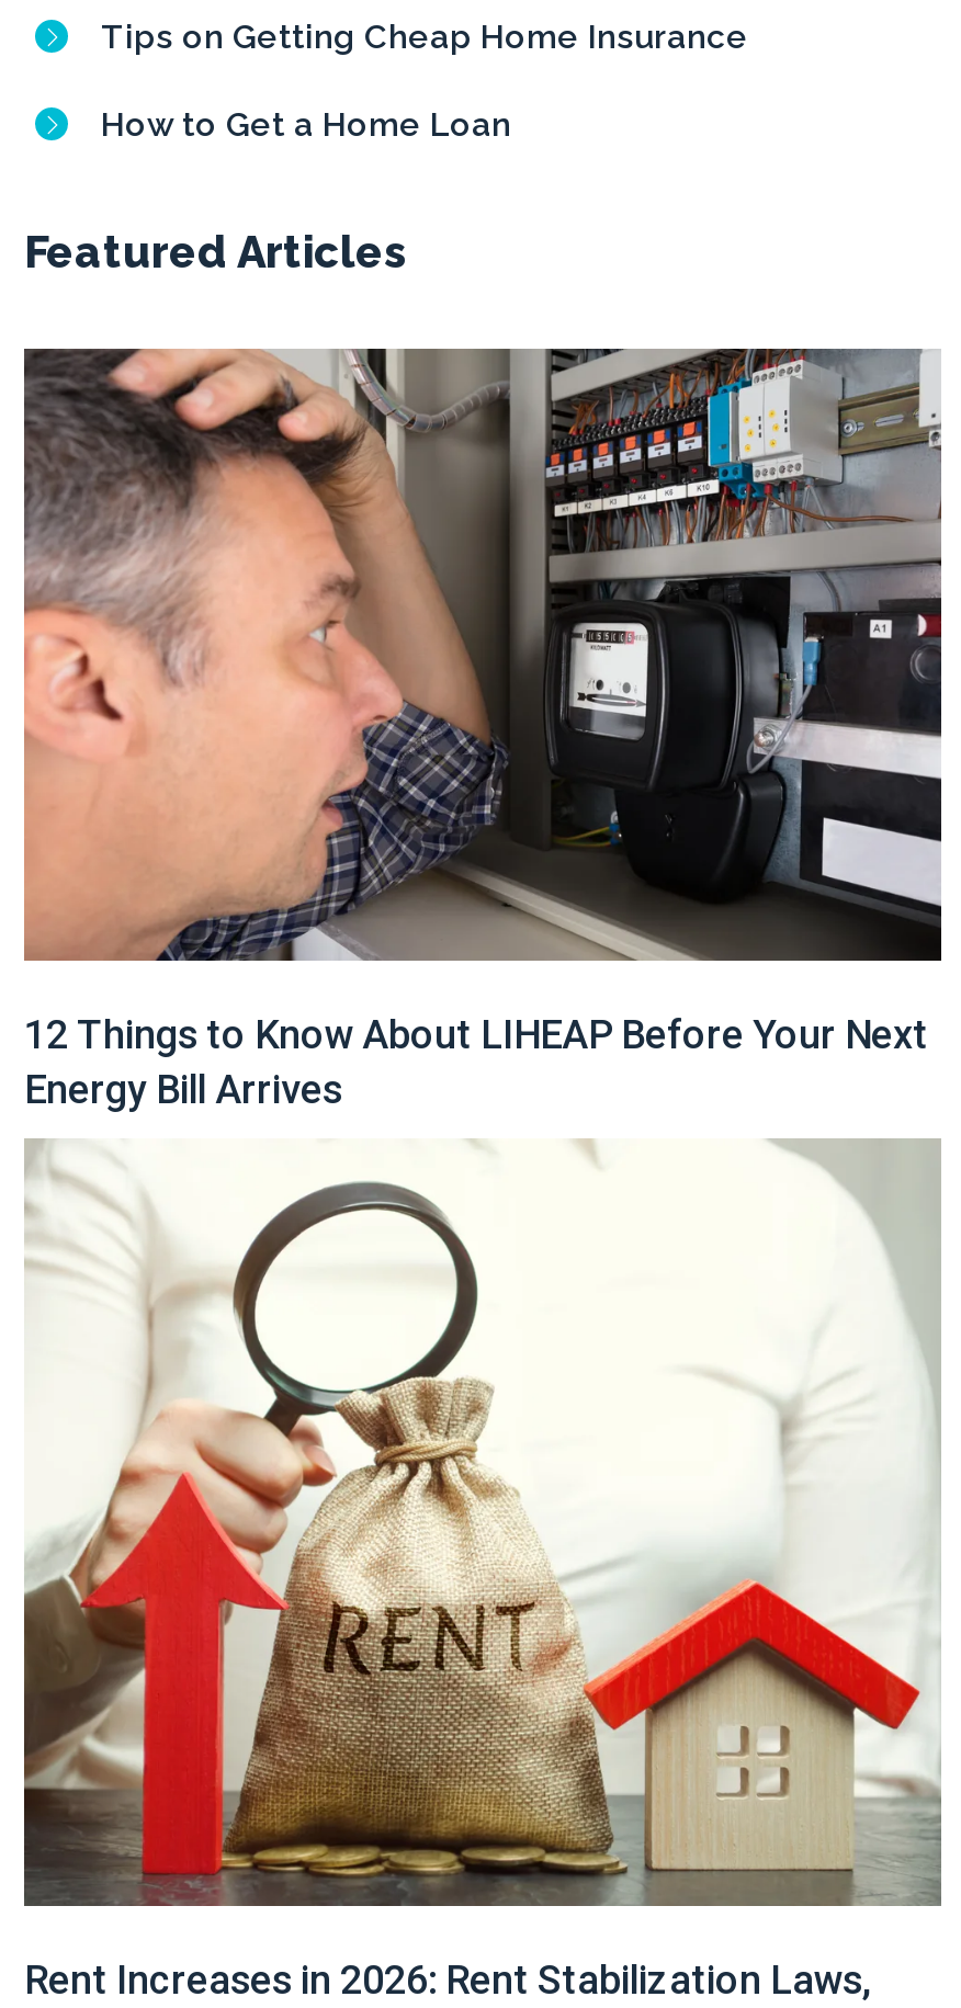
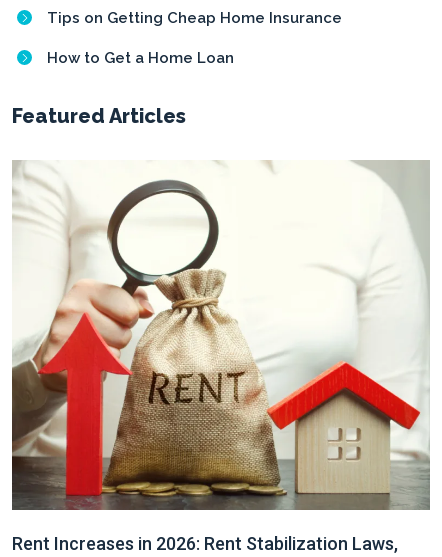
[22,347,943,1112] [image] | 12 Things to Know About LIHEAP Before Your Next | Energy Bill Arrives -> none

